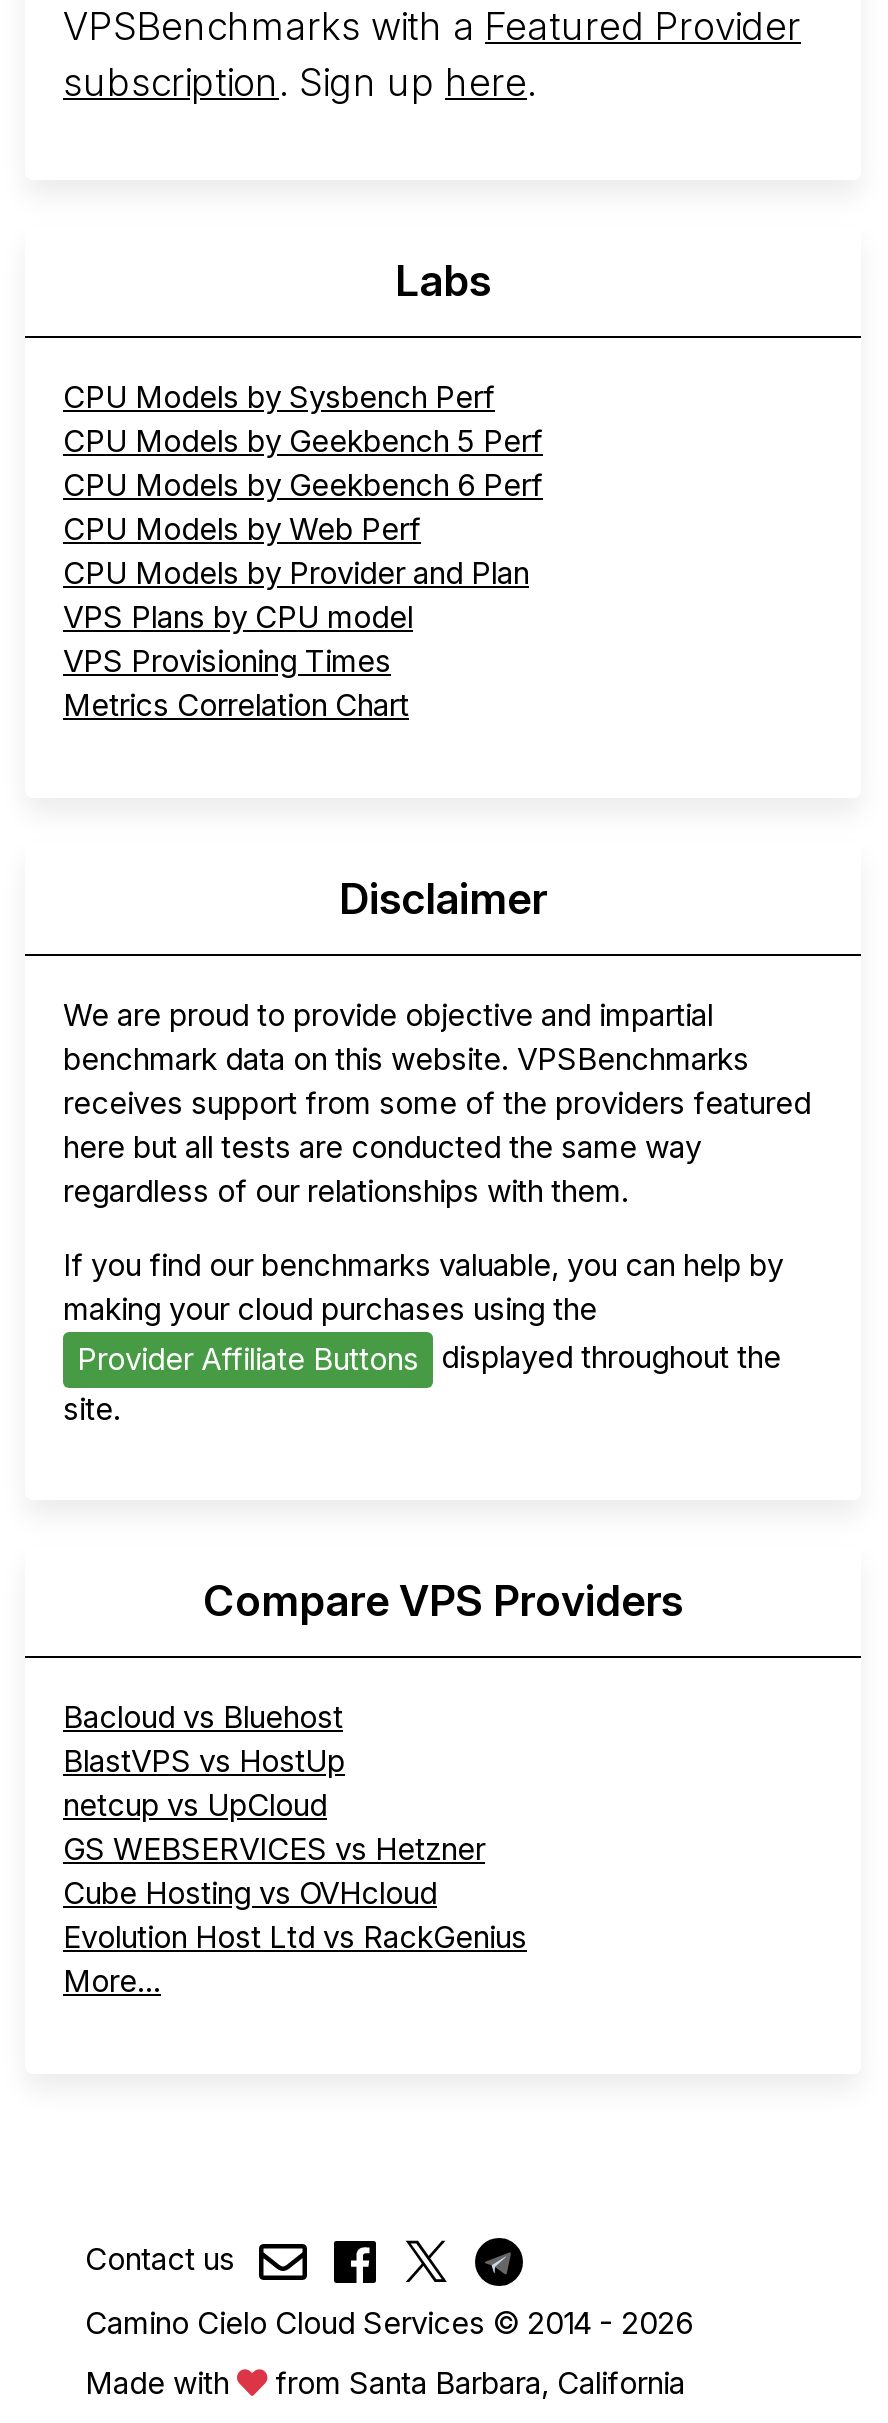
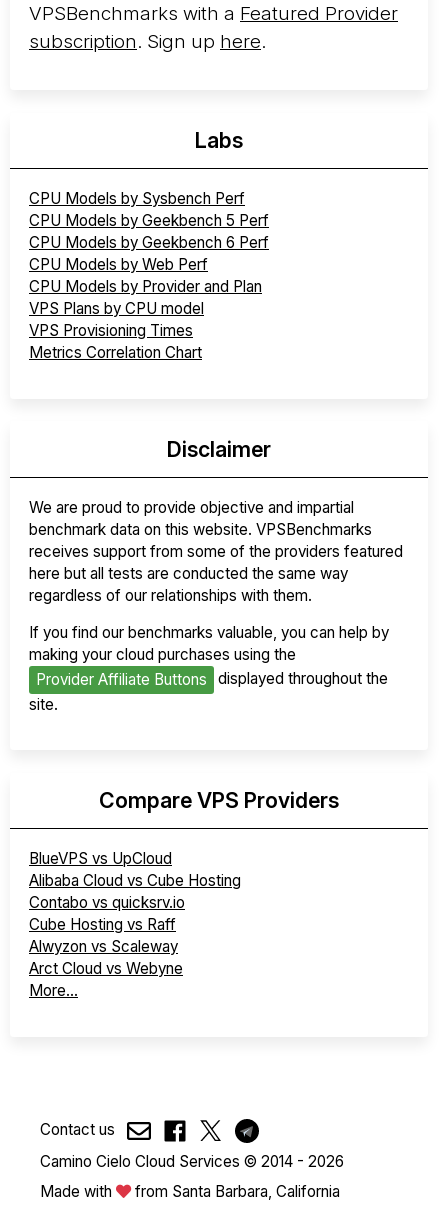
[63,1699,527,1957] Bacloud vs Bluehost | BlastVPS vs HostUp | netcup vs UpCloud | GS WEBSERVICES vs Hetzner | Cube Hosting vs OVHcloud | Evolution Host Ltd vs RackGenius -> [29,849,241,978] BlueVPS vs UpCloud | Alibaba Cloud vs Cube Hosting | Contabo vs quicksrv.io | Cube Hosting vs Raff | Alwyzon vs Scaleway | Arct Cloud vs Webyne

